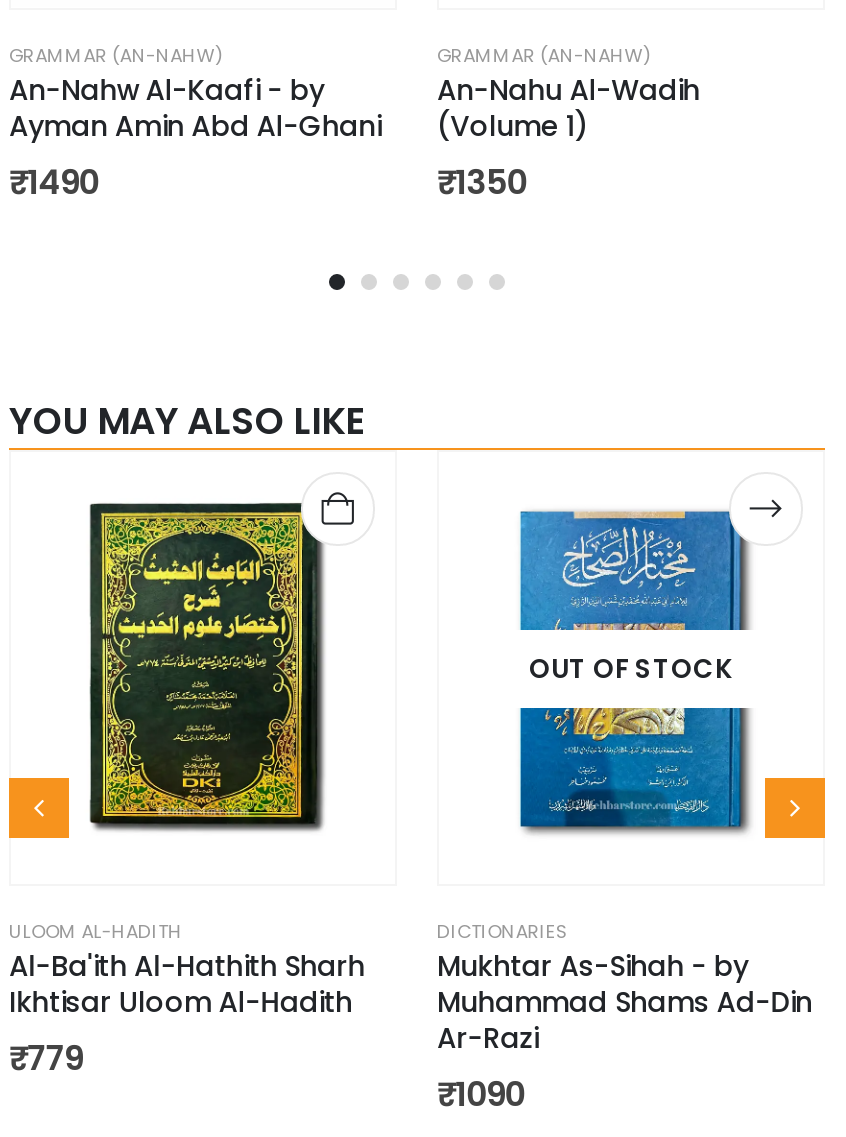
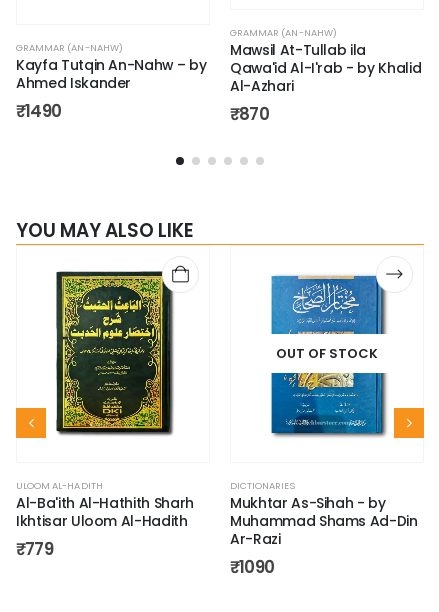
[9,71,381,147] An-Nahw Al-Kaafi - by | Ayman Amin Abd Al-Ghani -> [16,55,206,93] Kayfa Tutqin An-Nahw – by | Ahmed Iskander
[437,71,700,207] An-Nahu Al-Wadih | (Volume 1) | ₹1350 -> [230,40,421,126] Mawsil At-Tullab ila | Qawa'id Al-I'rab - by Khalid | Al-Azhari | ₹870

